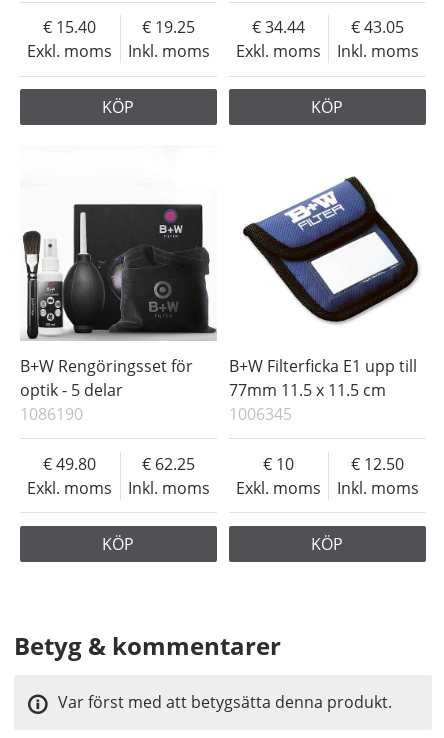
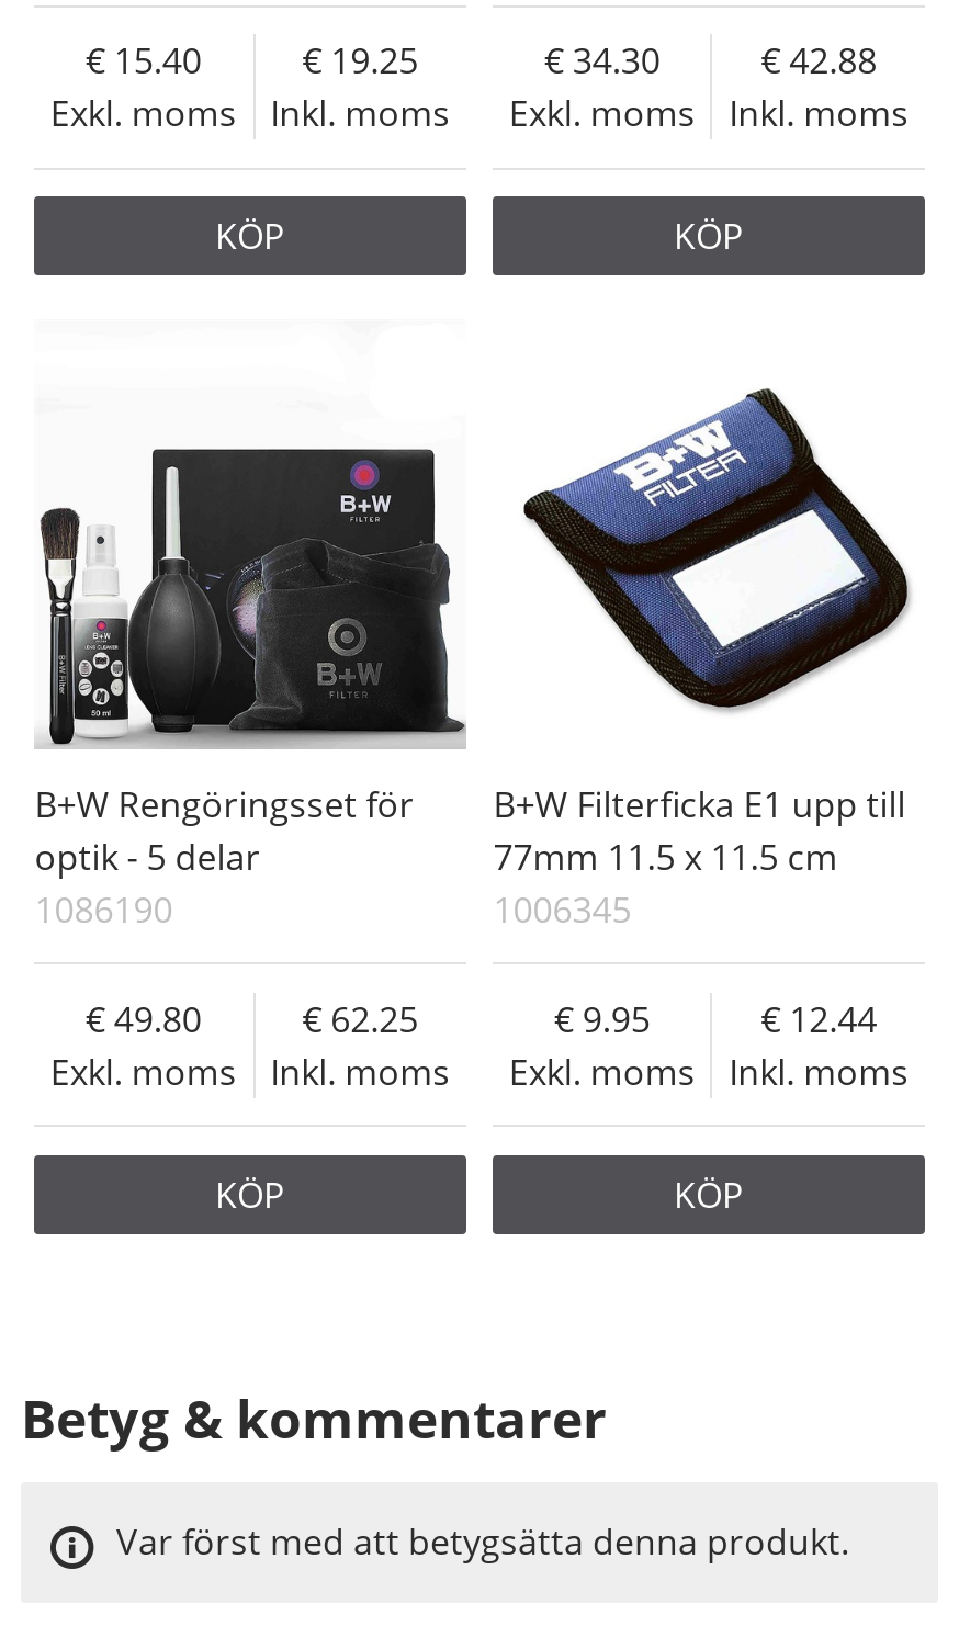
[265,16,305,38] 34.44 -> [573,36,660,84] 34.30
[364,16,404,38] 43.05 -> [789,36,877,84] 42.88
[276,453,294,475] 10 -> [582,995,650,1043] 9.95
[364,453,404,475] 12.50 -> [789,995,877,1043] 12.44

